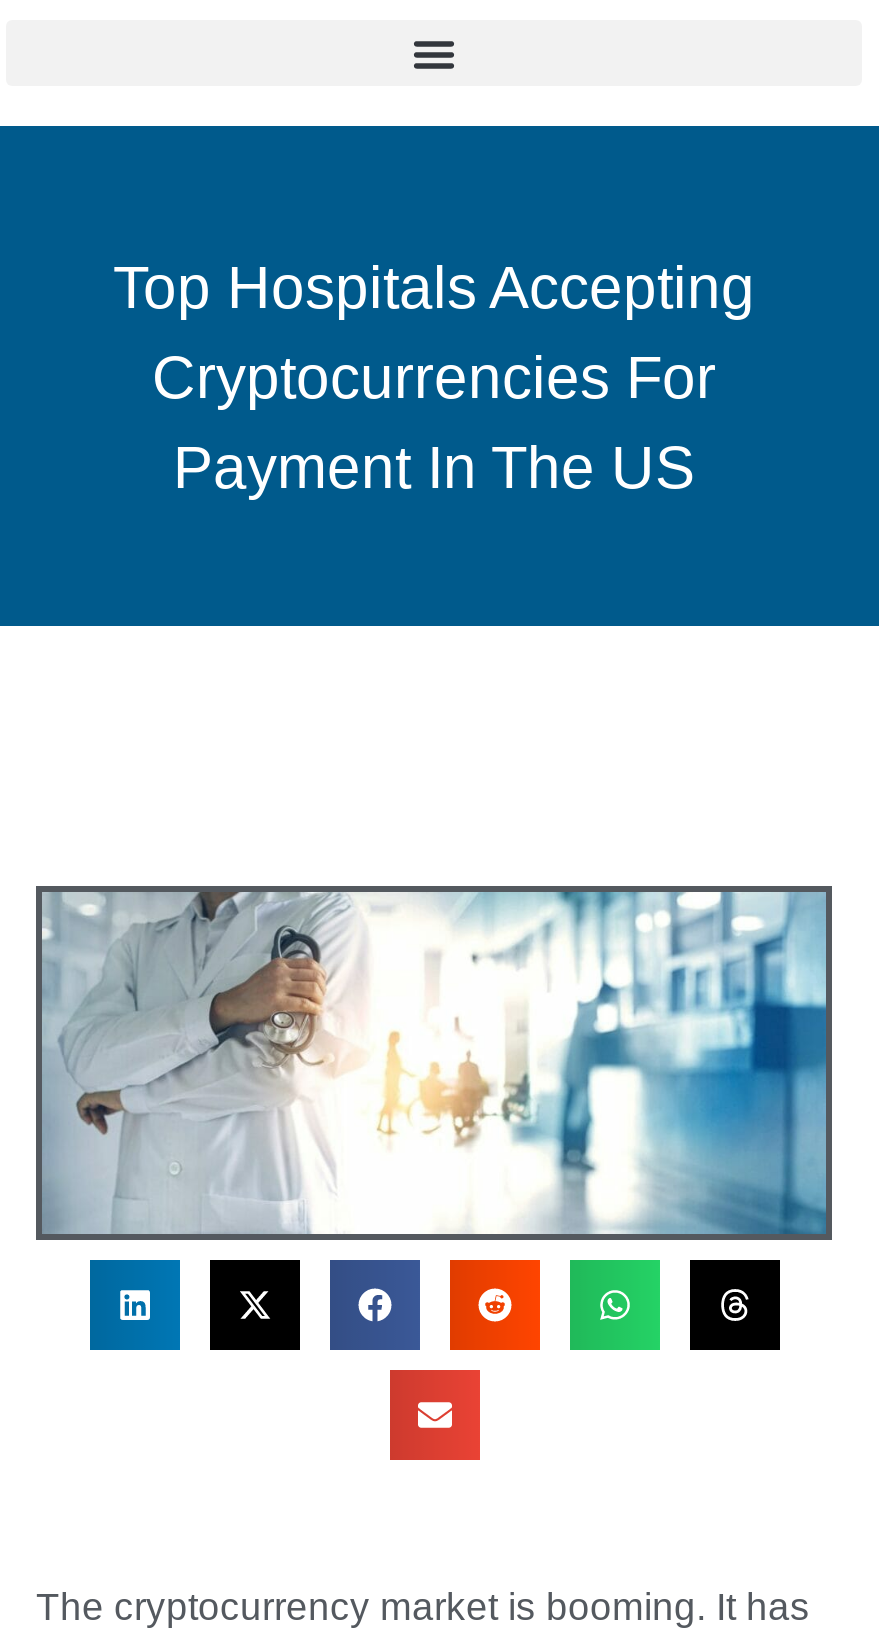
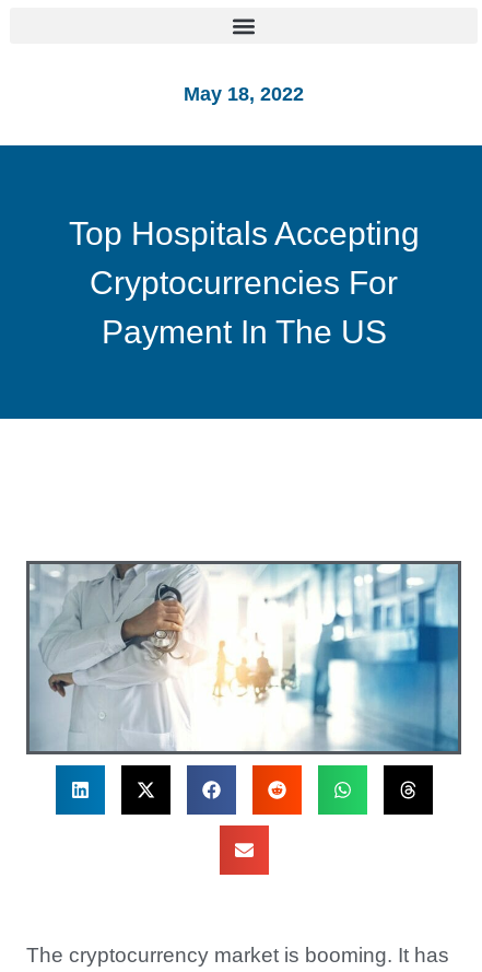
none -> [184,83,304,105] May 18, 2022

